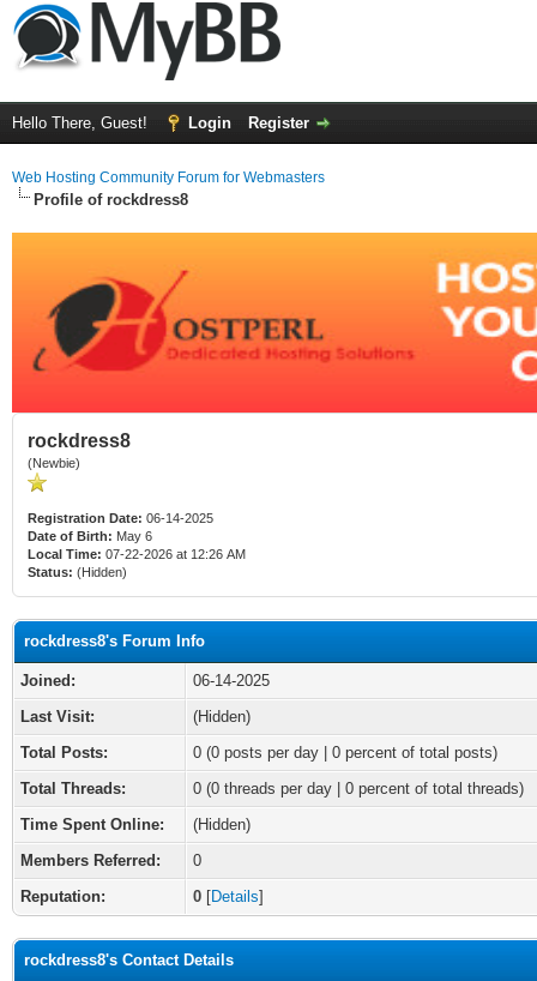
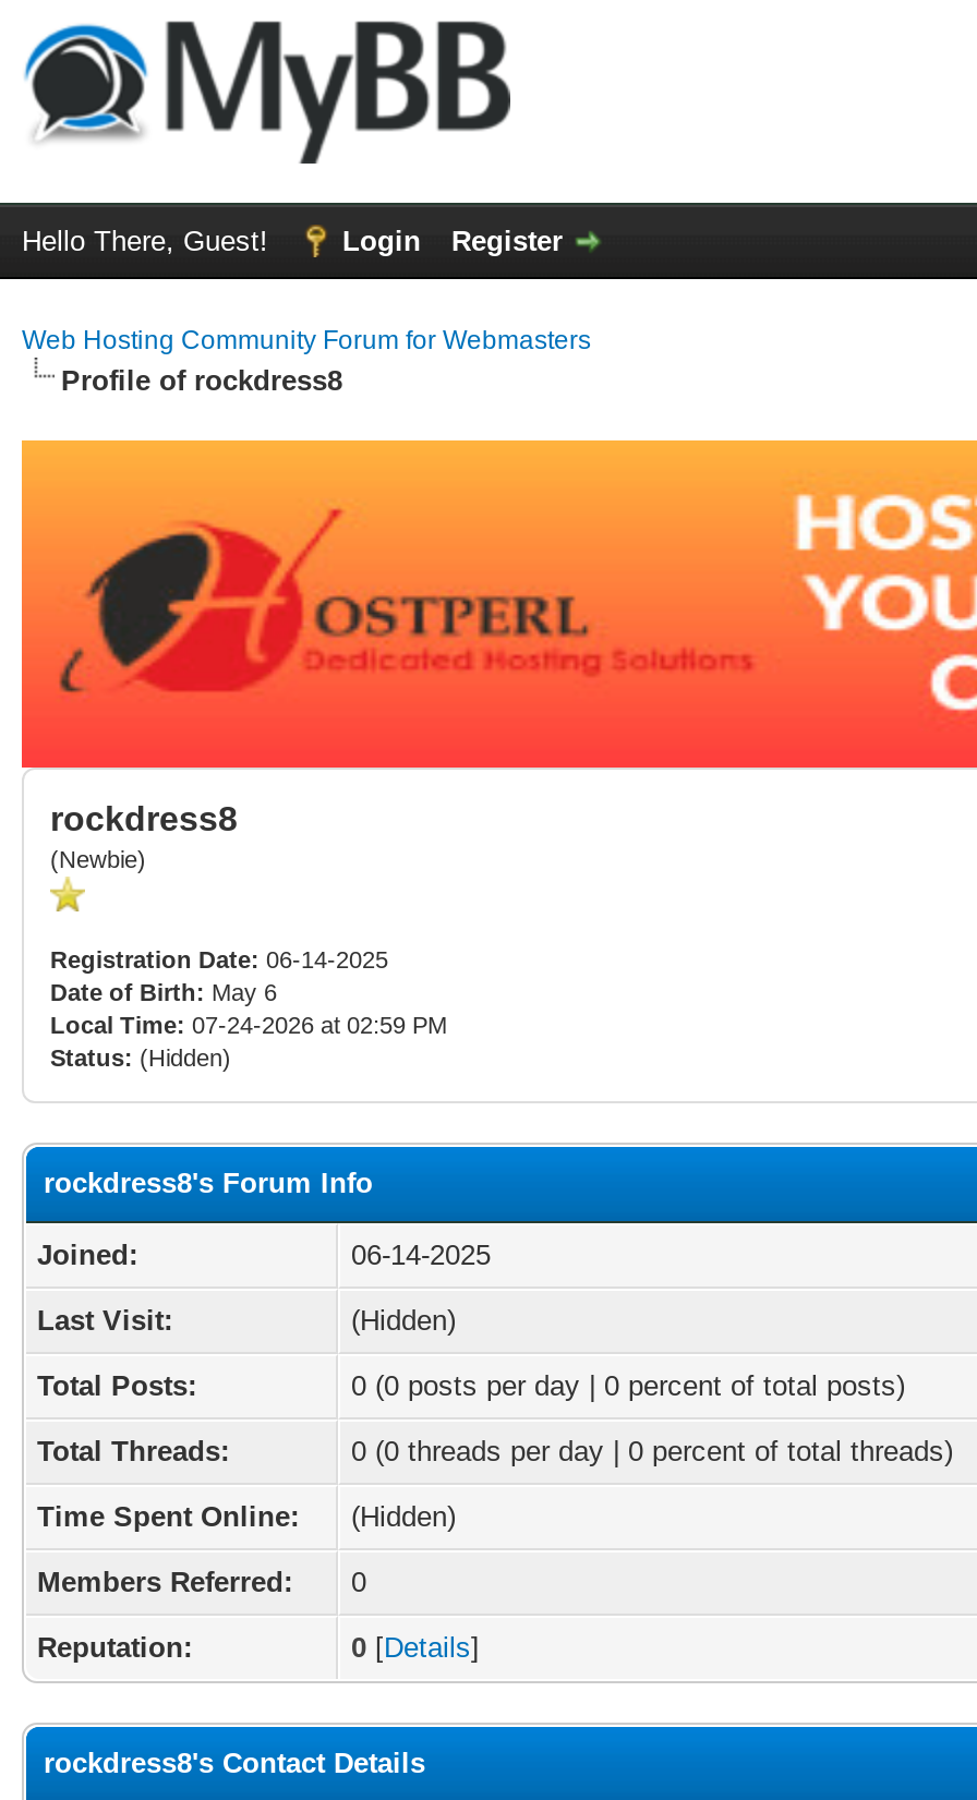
[28,547,246,561] Local Time: 07-22-2026 at 12:26 AM -> [50,1012,447,1038] Local Time: 07-24-2026 at 02:59 PM

